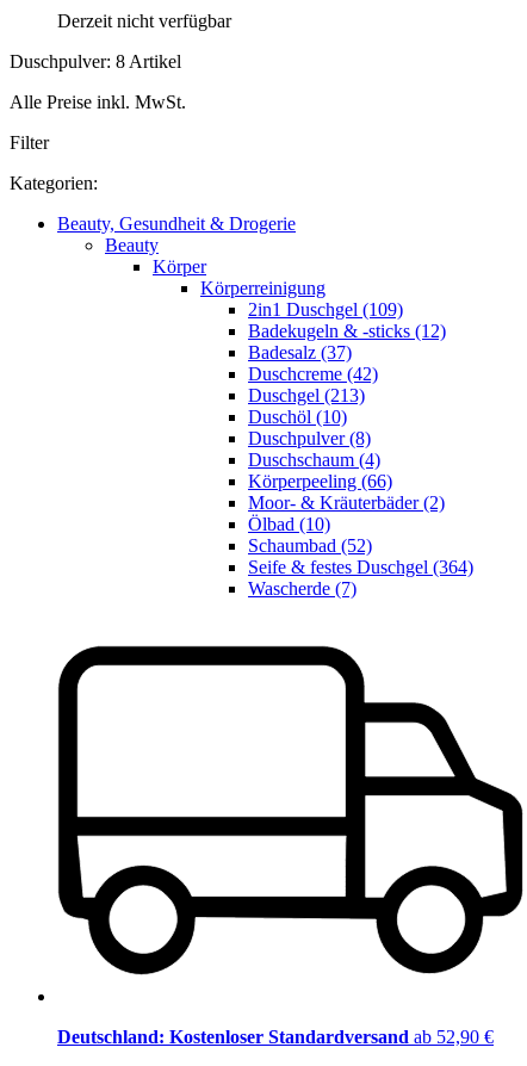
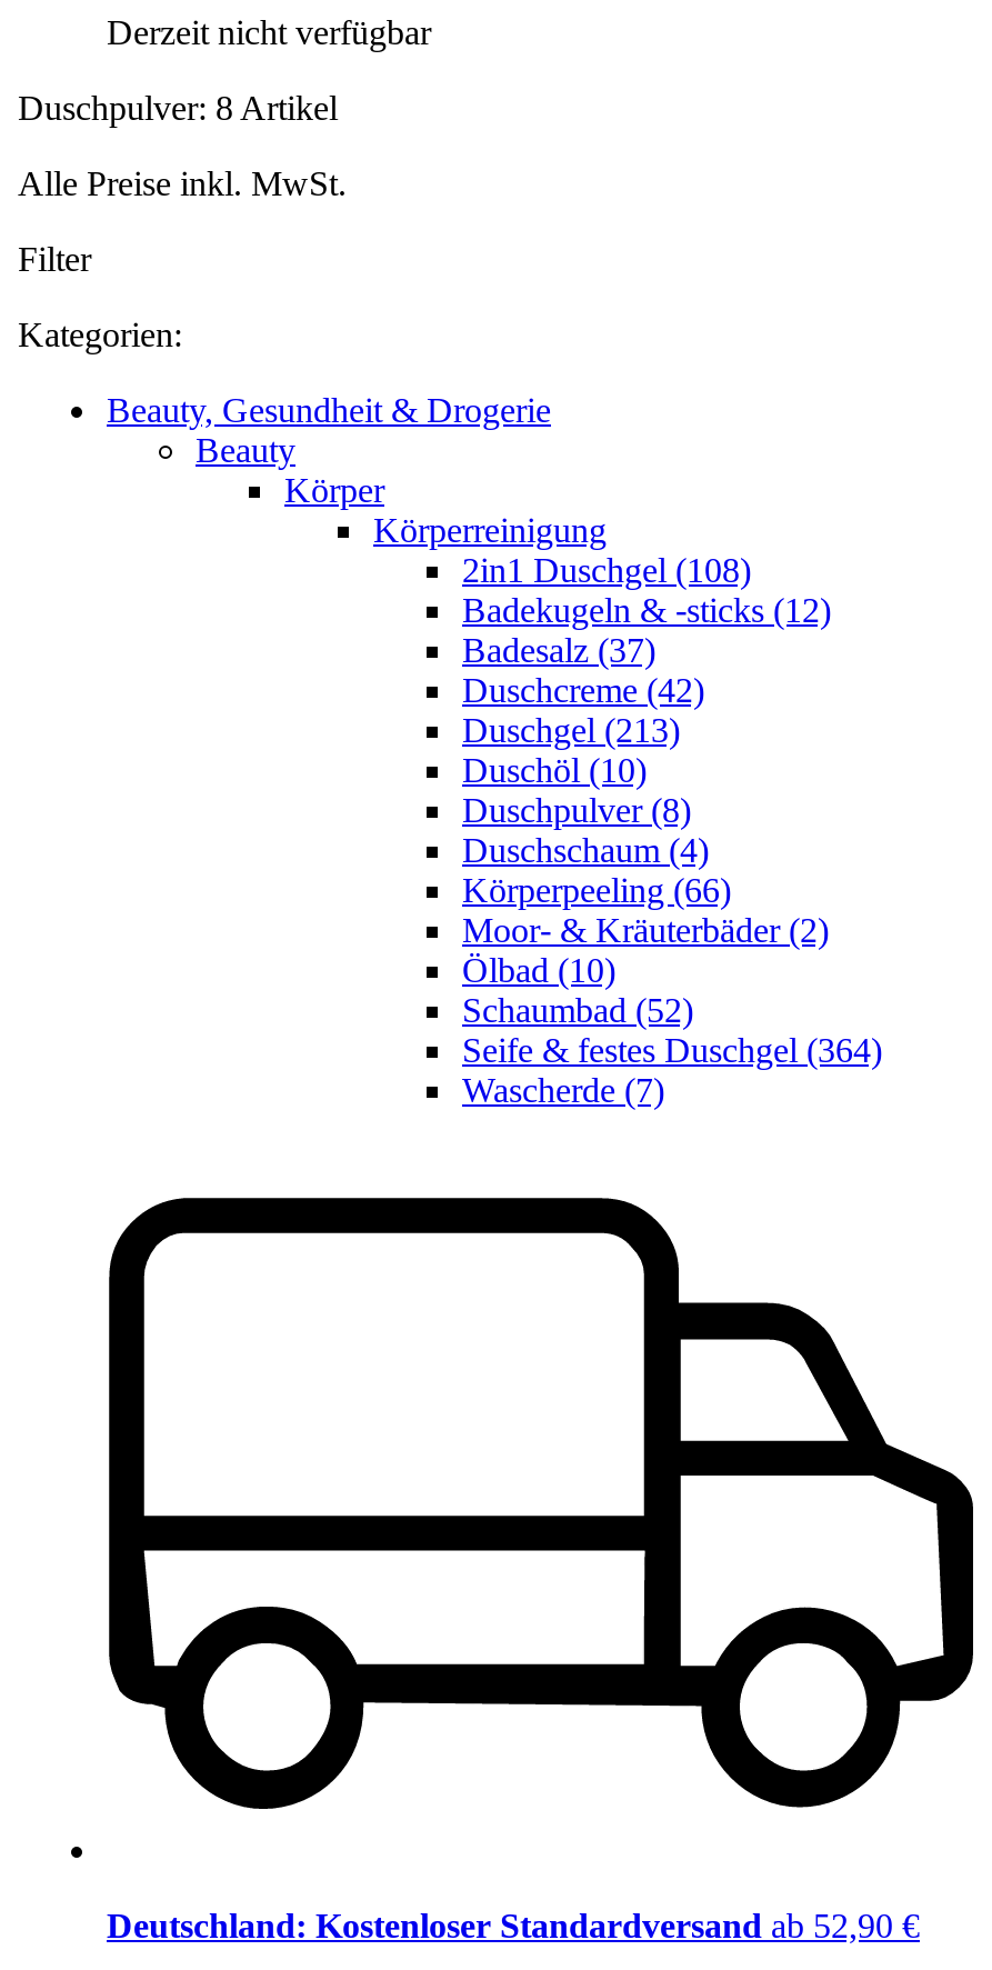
[248,299,403,320] 2in1 Duschgel (109) -> [462,551,751,589] 2in1 Duschgel (108)

